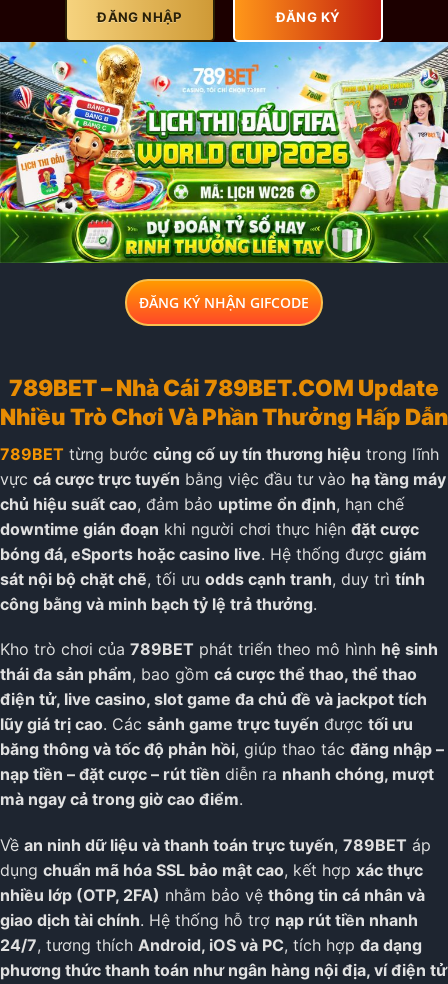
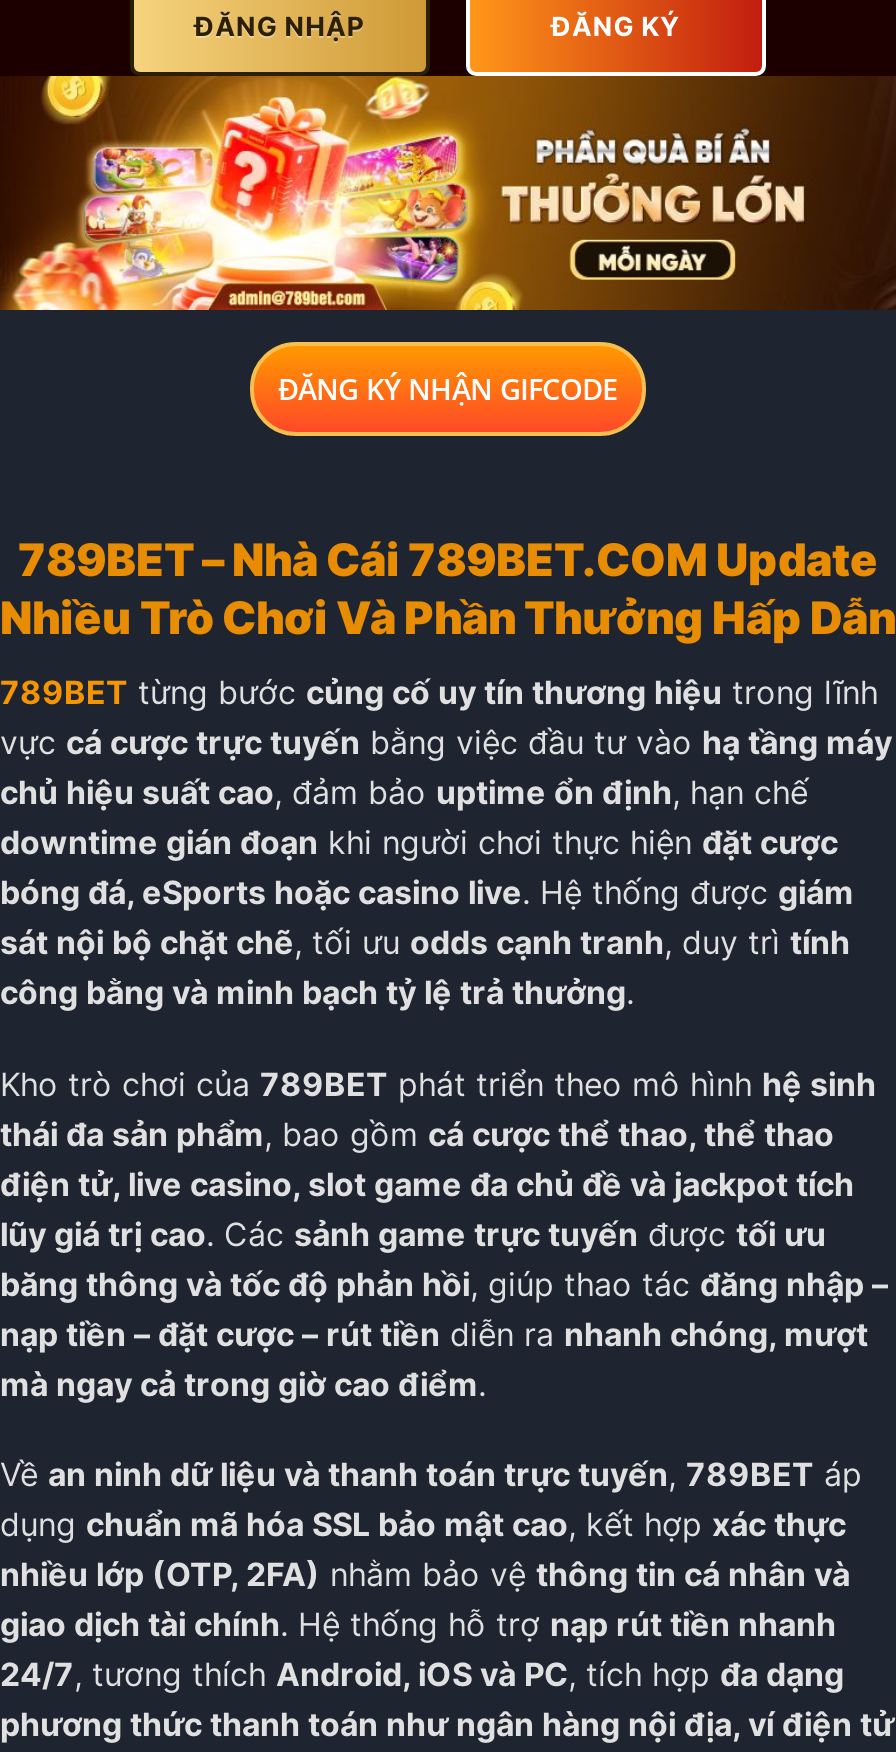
[3,41,445,264] [image] -> [6,74,890,312] [image]

